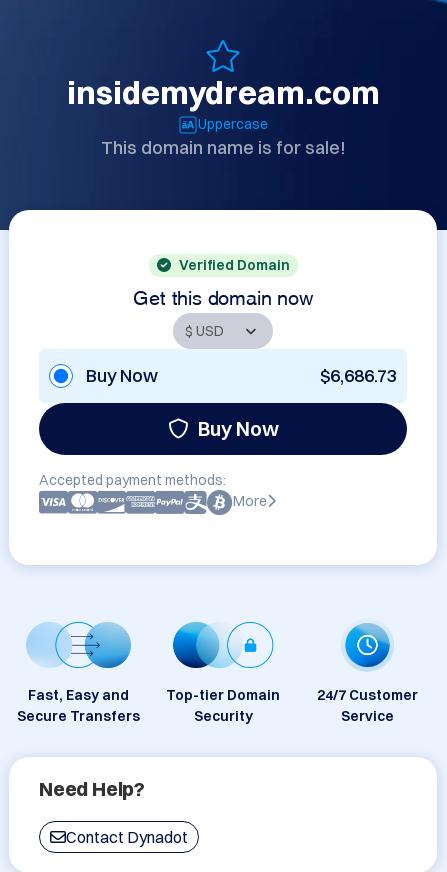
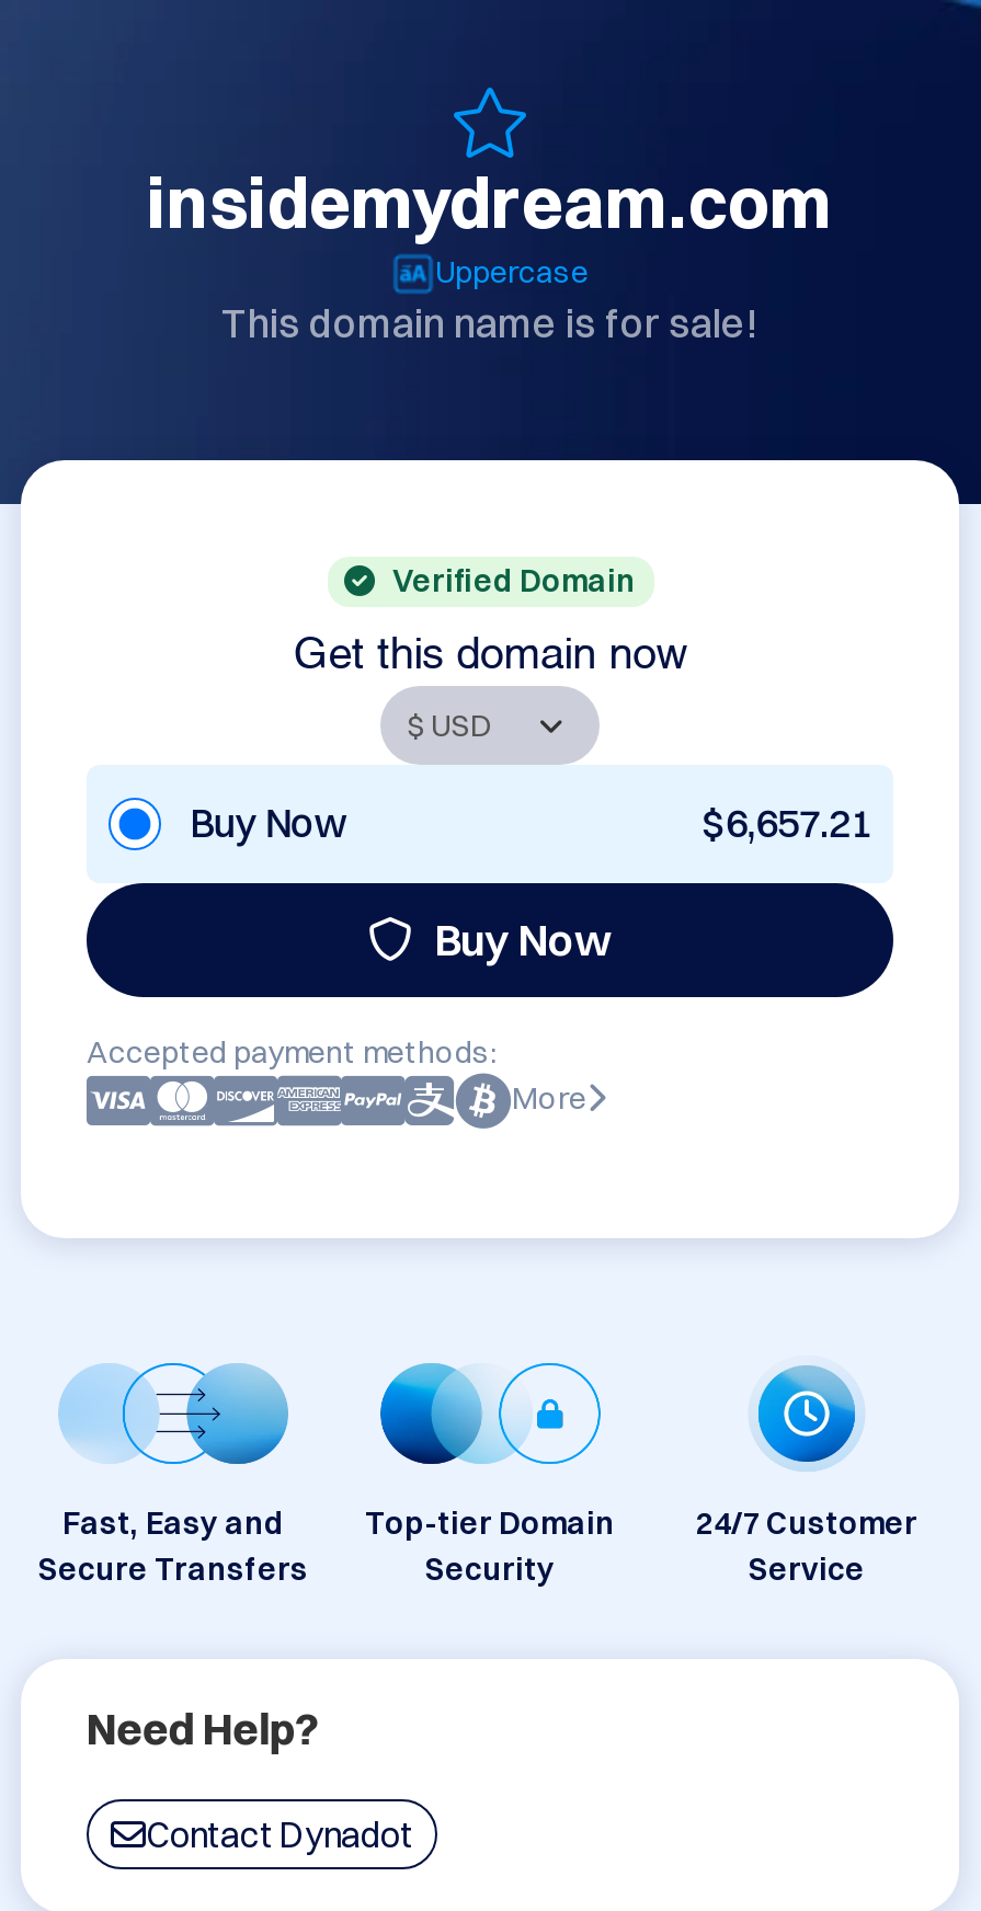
[320,364,397,387] $6,686.73 -> [702,798,871,848] $6,657.21

